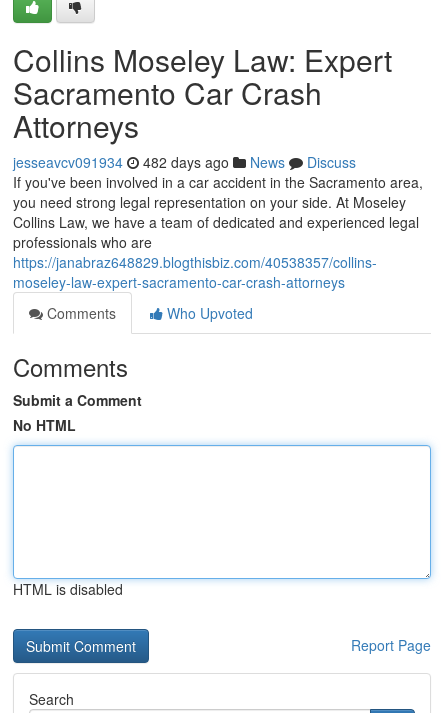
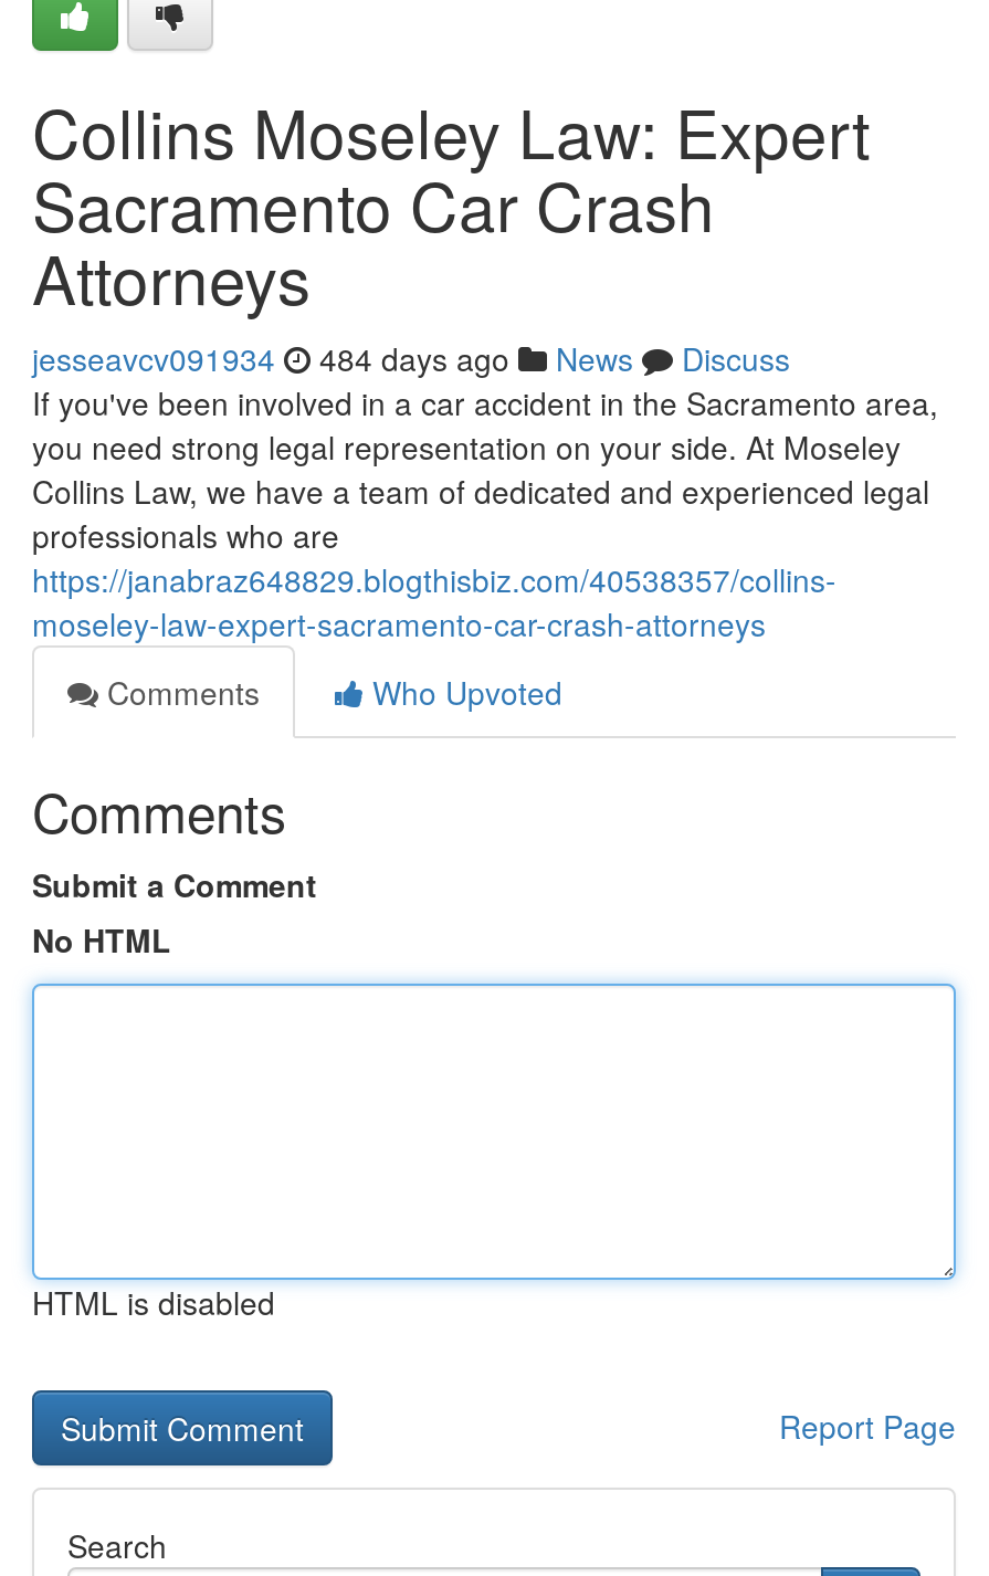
[13,152,356,172] jesseavcv091934 482 days ago News Discuss -> [32,336,790,380] jesseavcv091934 484 days ago News Discuss

